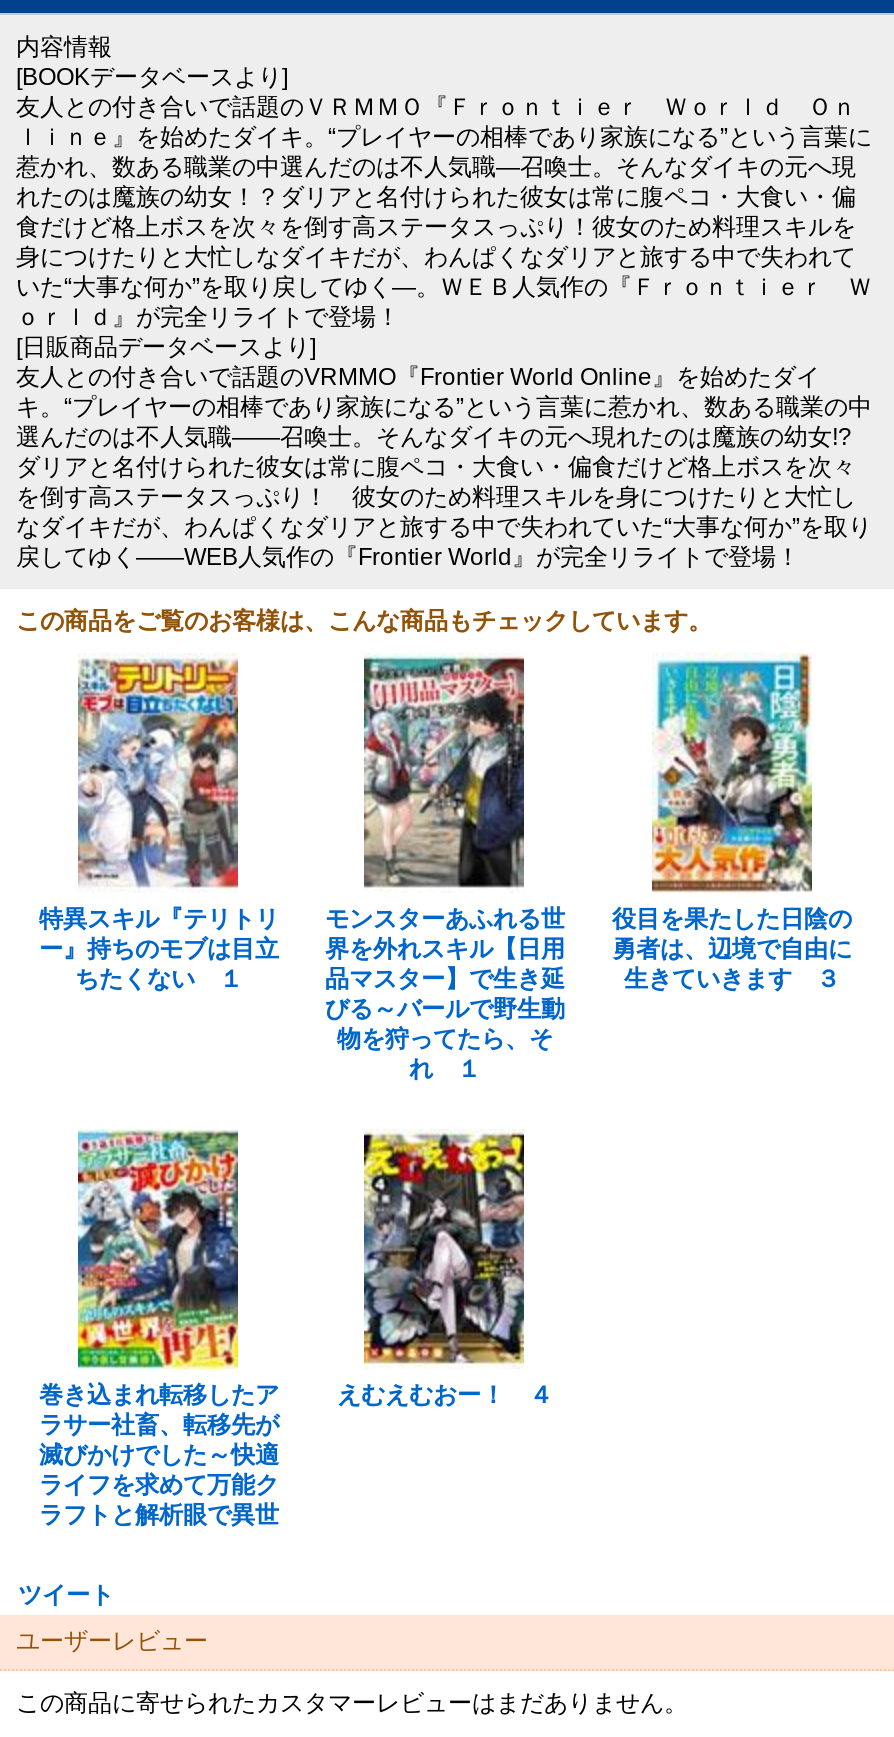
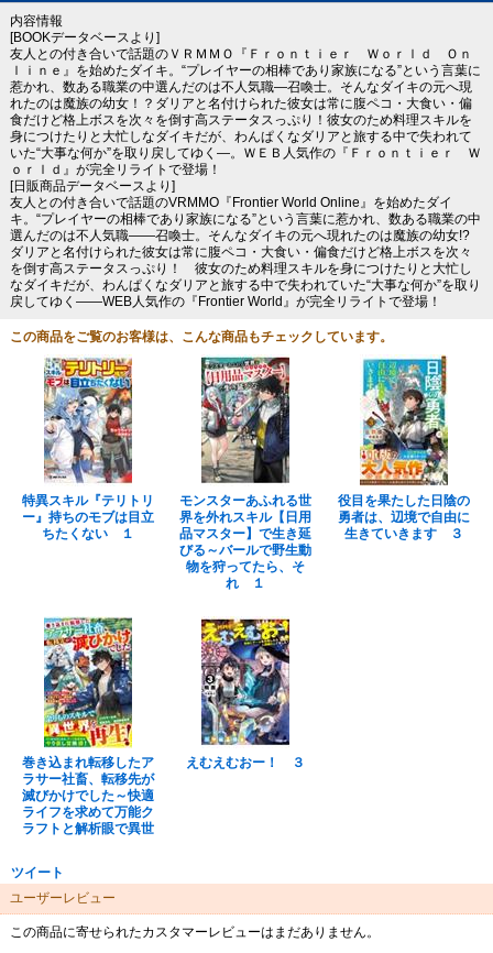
[337,1133,553,1410] [image] | えむえむおー！ ４ -> [187,618,305,771] [image] | えむえむおー！ ３

